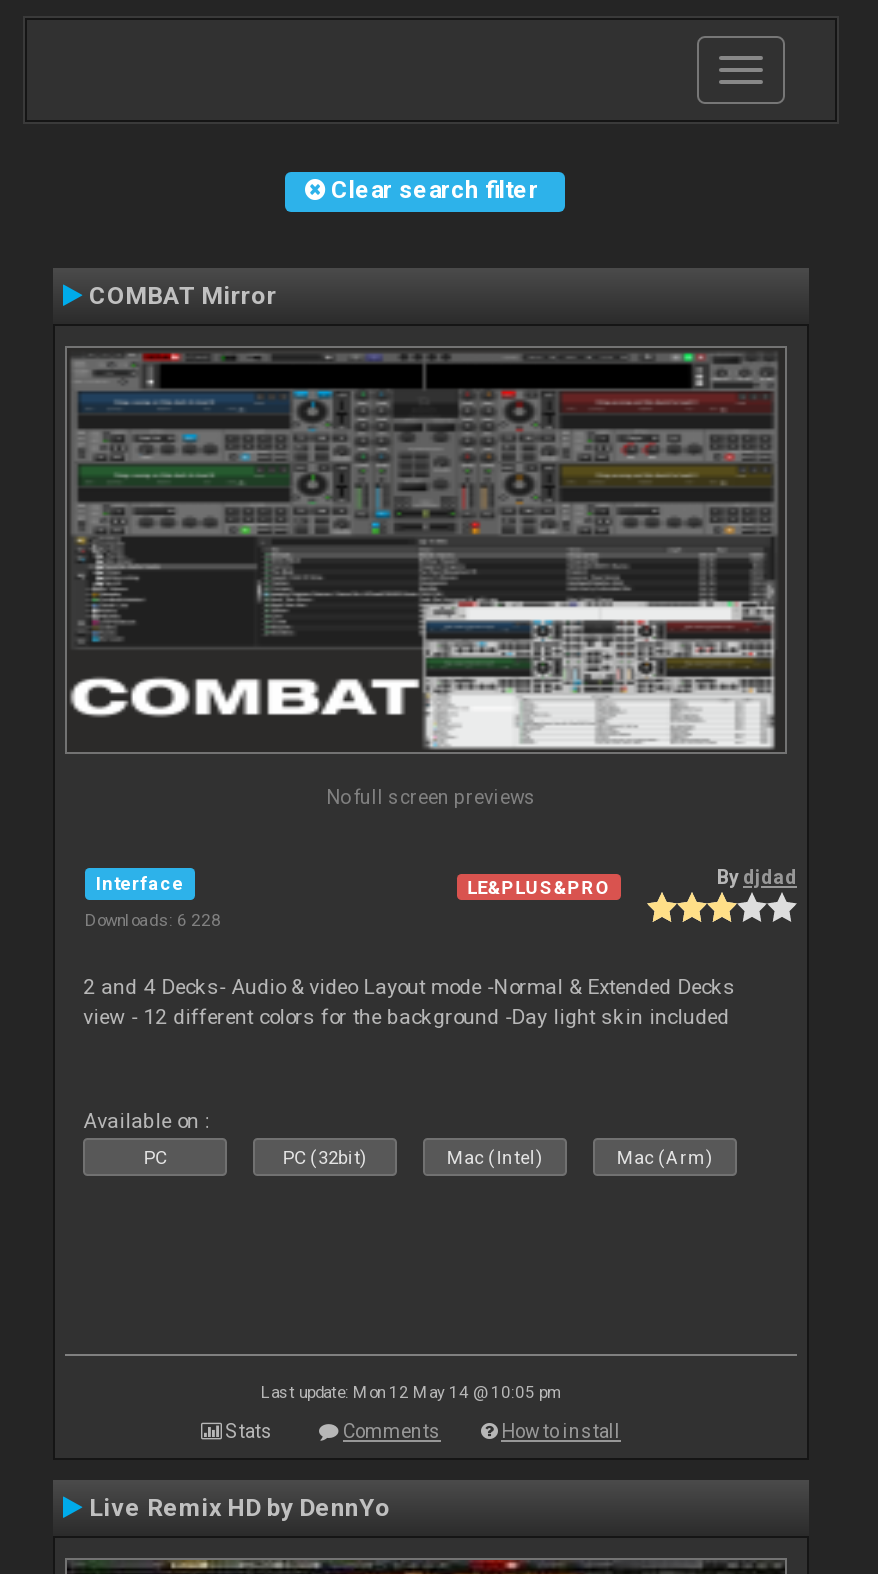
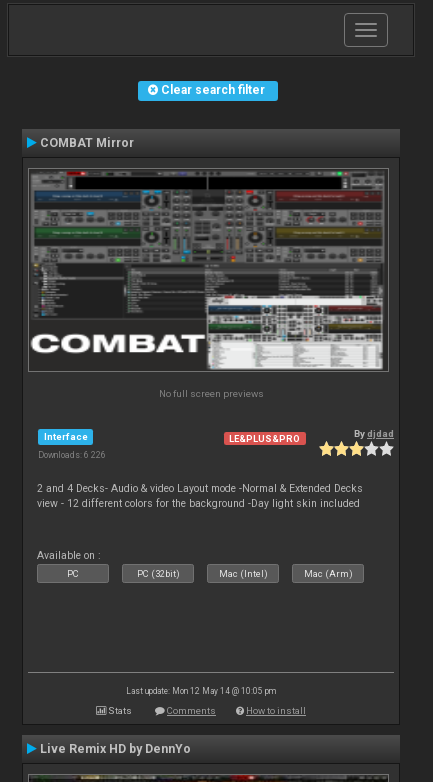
[85,909,221,929] Downloads: 6 228 -> [38,450,106,460] Downloads: 6 226

